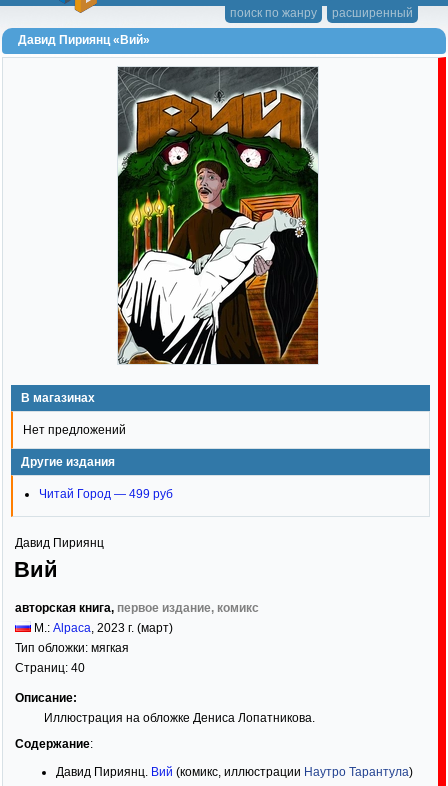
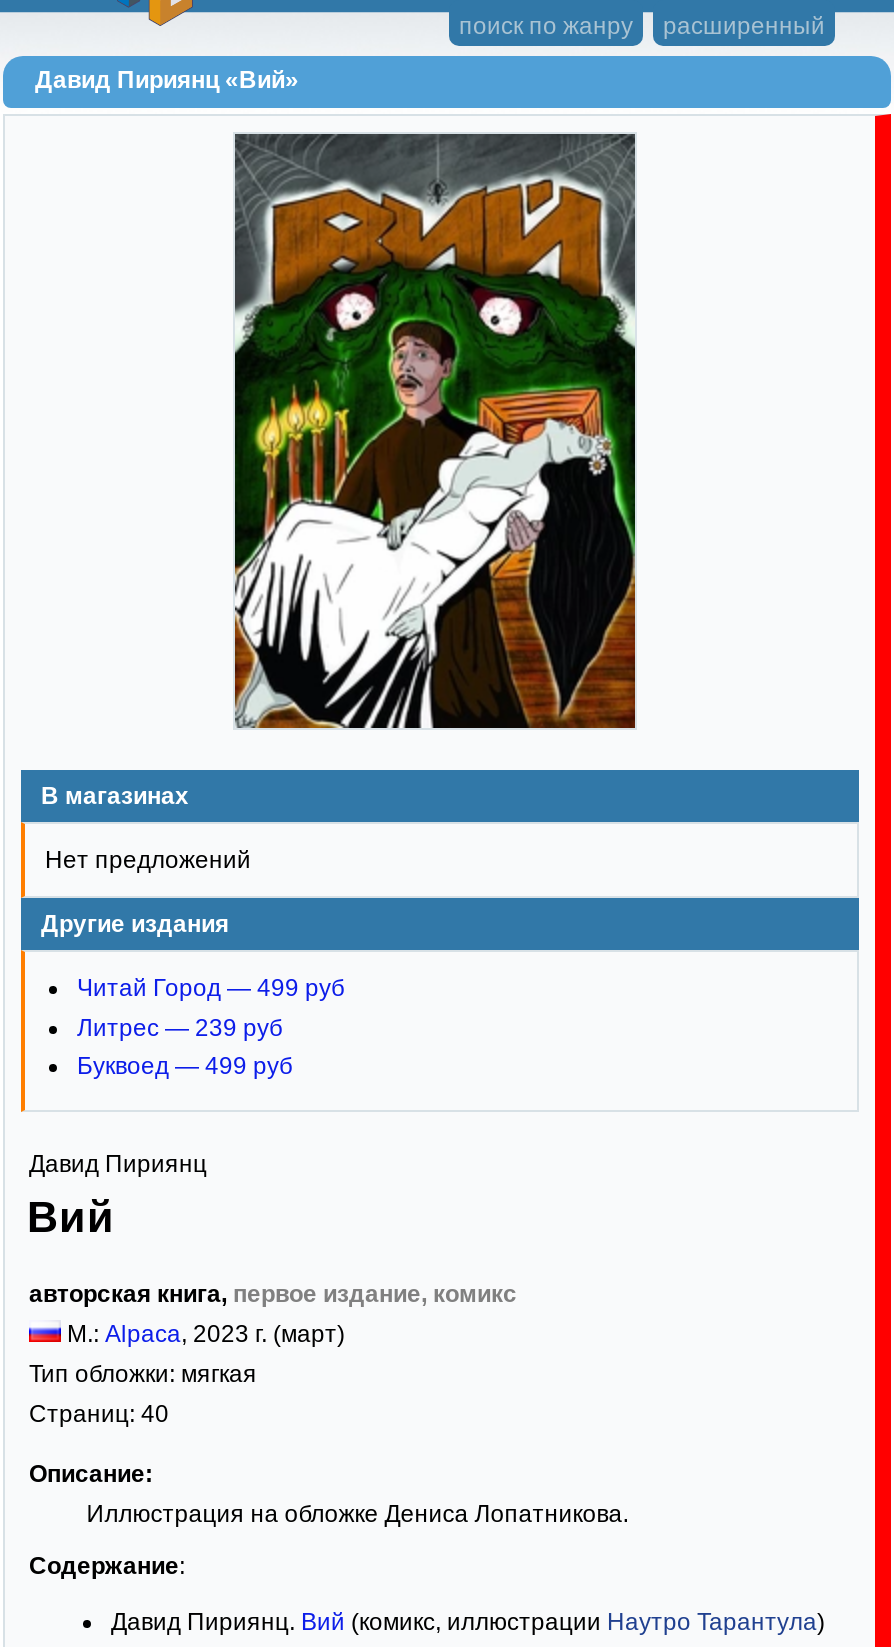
none -> [77,1013,293,1080] Литрес — 239 руб | Буквоед — 499 руб

